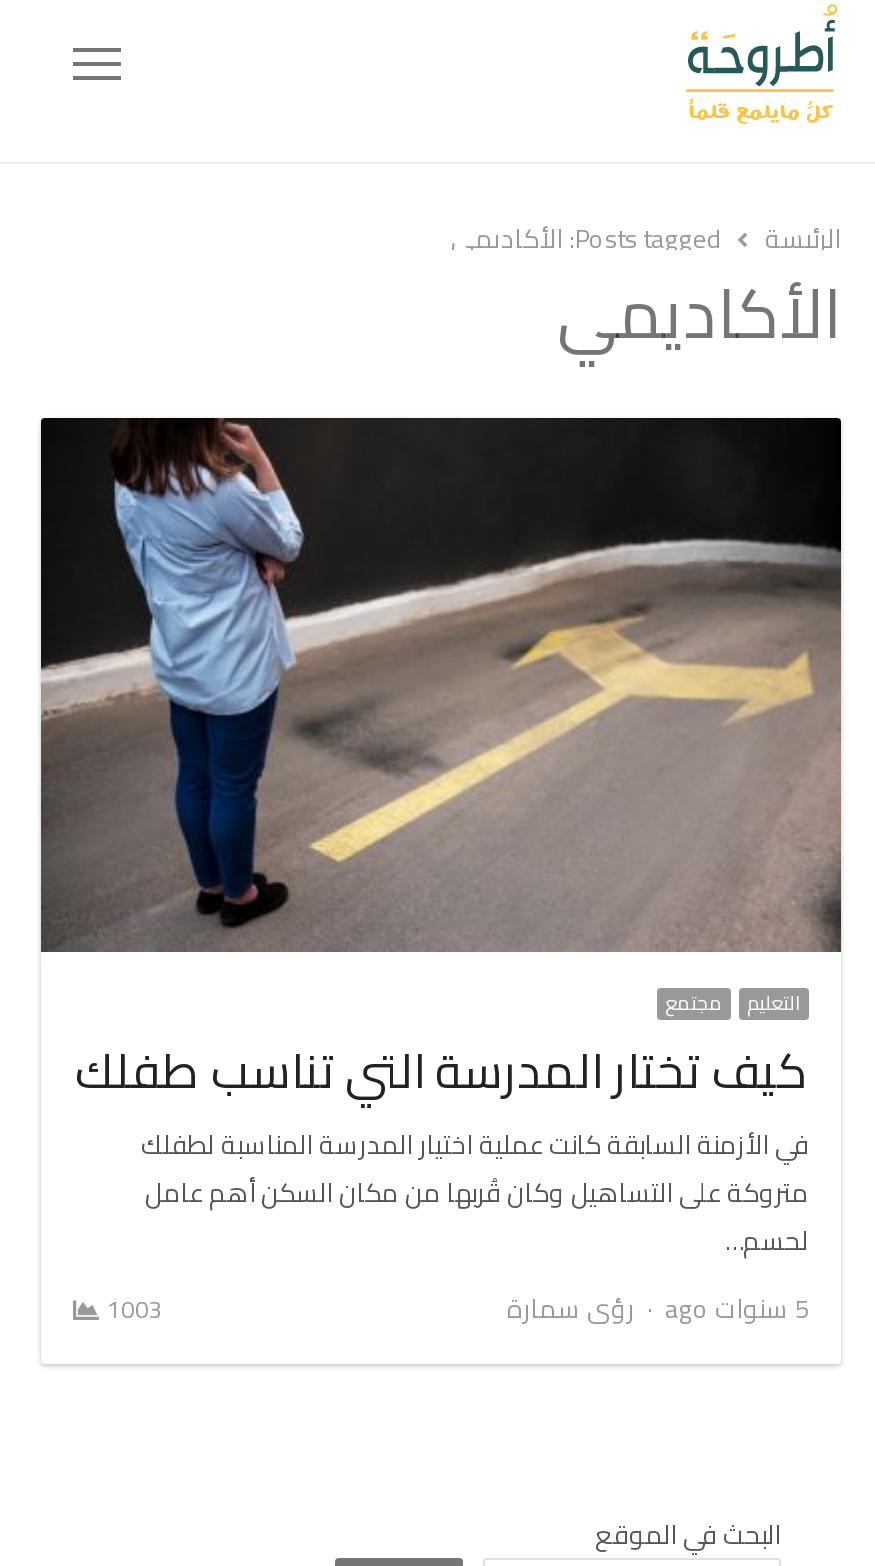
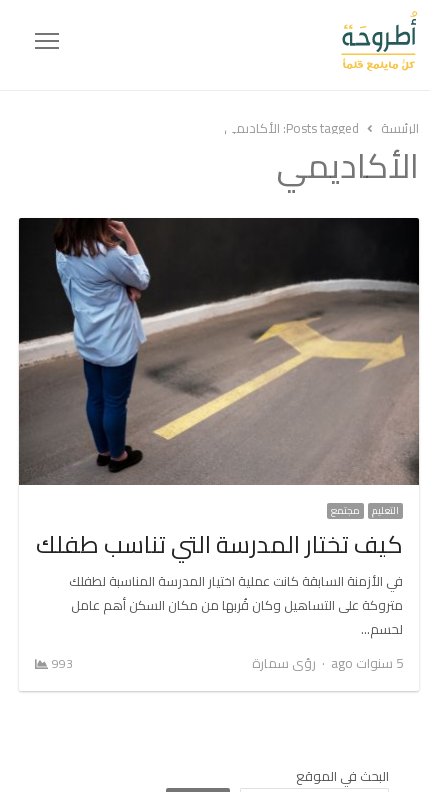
[107,1285,163,1331] 1003 -> [52,652,73,675] 993

